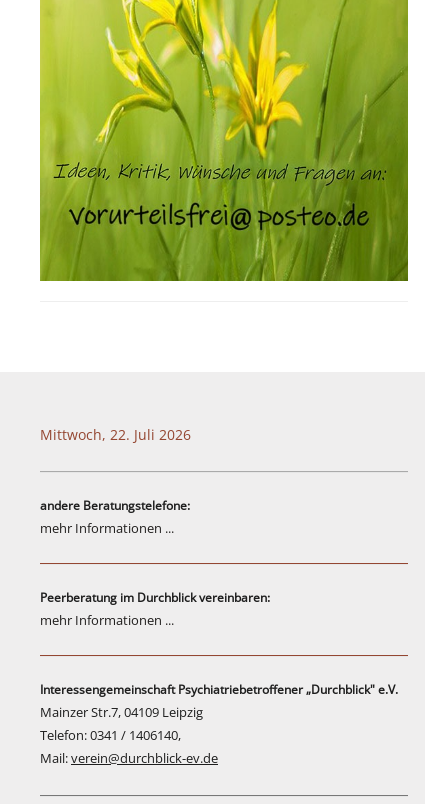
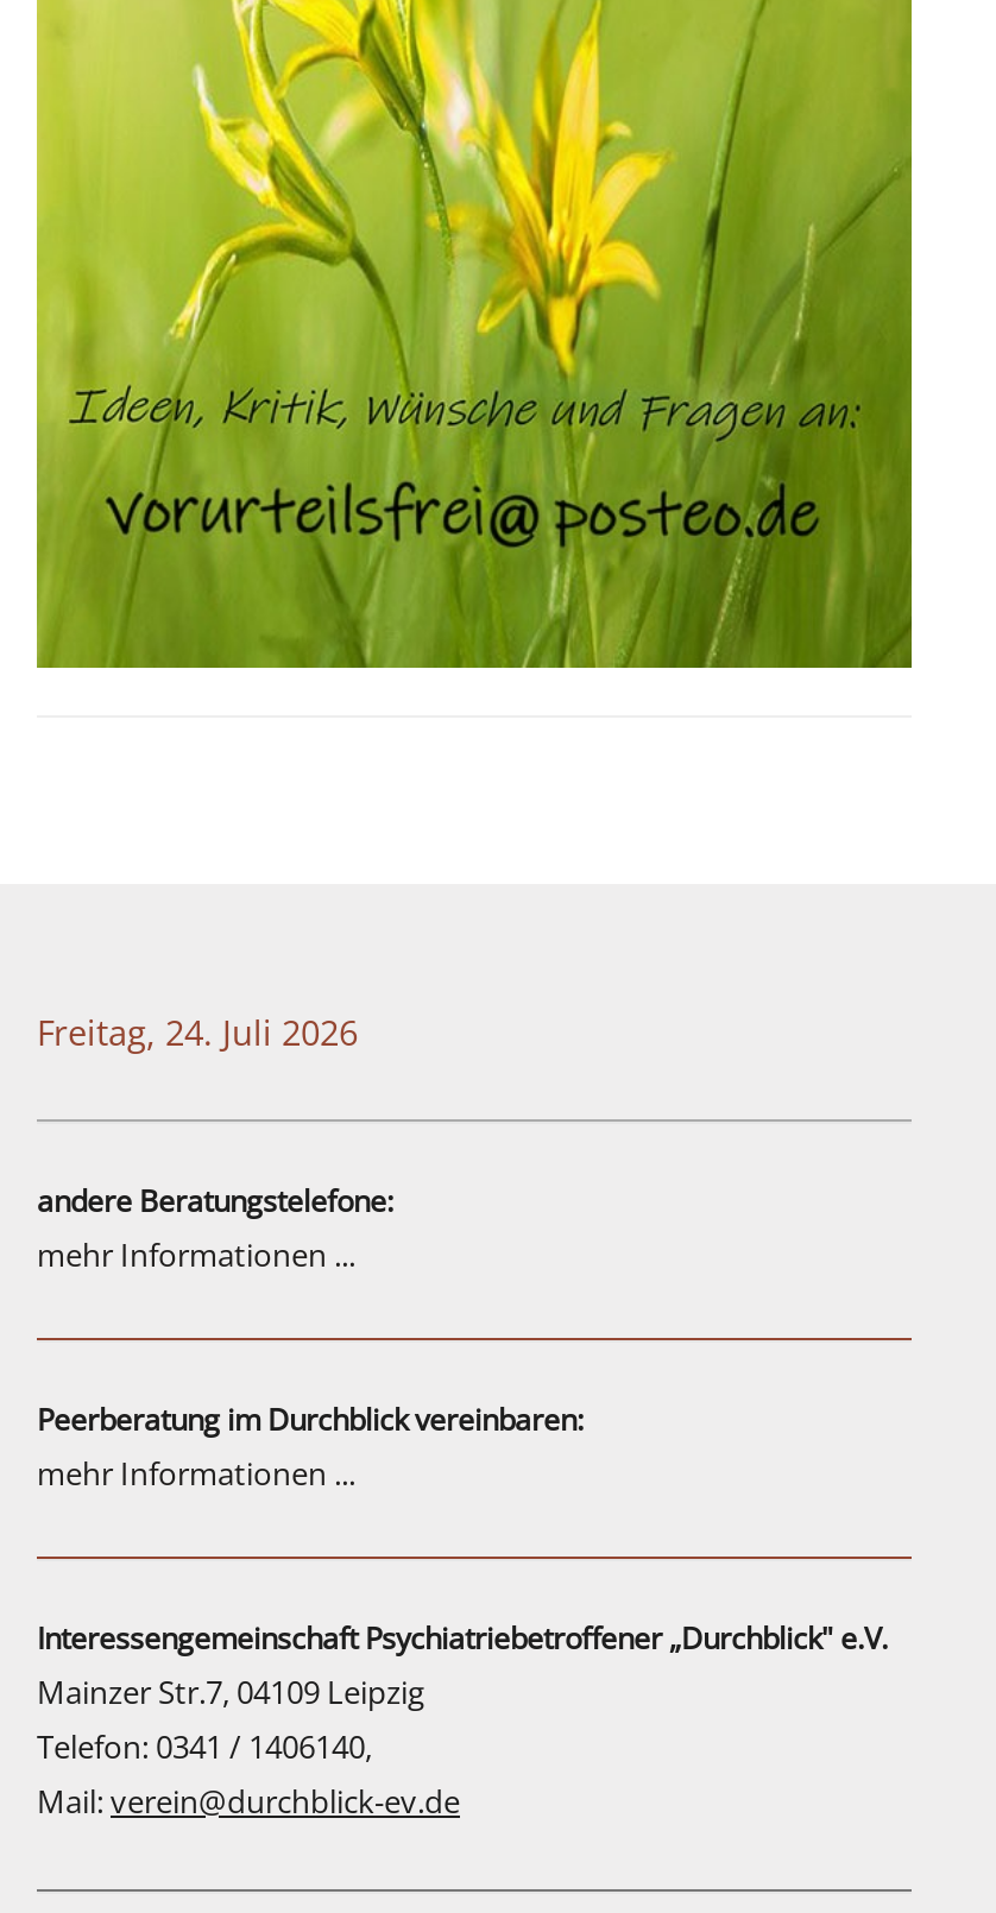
[40,425,191,444] Mittwoch, 22. Juli 2026 -> [37,1011,358,1056] Freitag, 24. Juli 2026

